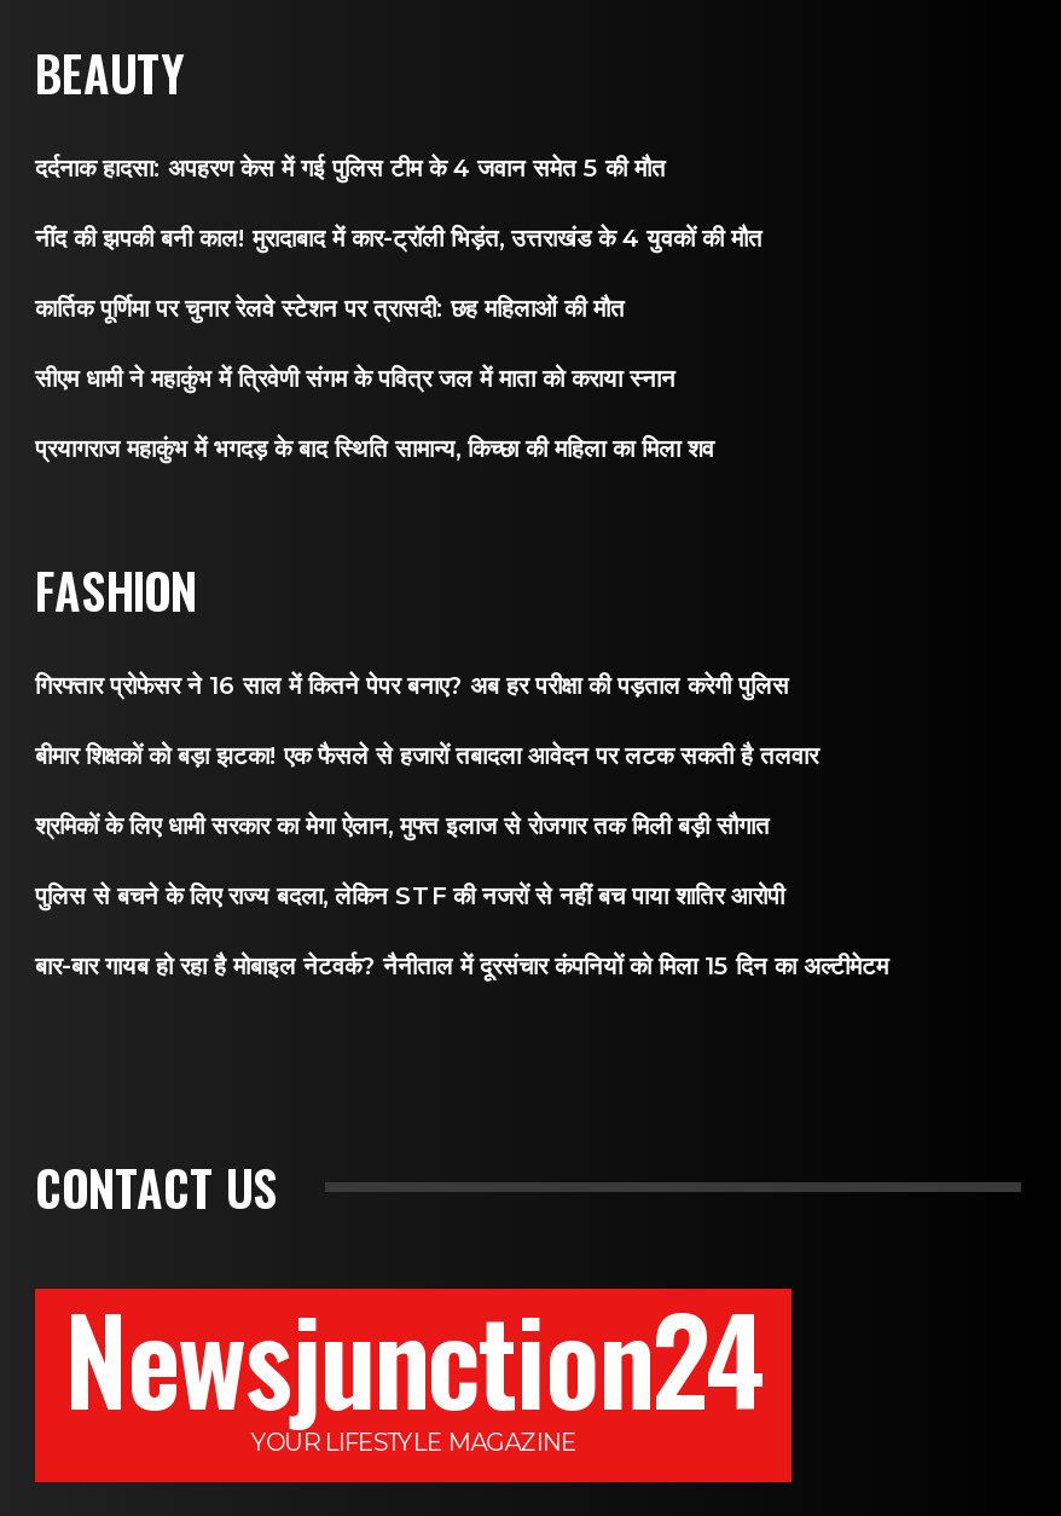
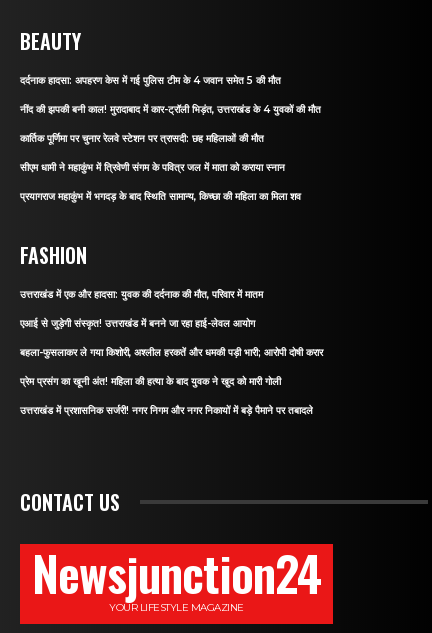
[35,670,789,702] गिरफ्तार प्रोफेसर ने 16 साल में कितने पेपर बनाए? अब हर परीक्षा की पड़ताल करेगी पुलिस -> [20,288,263,301] उत्तराखंड में एक और हादसा: युवक की दर्दनाक की मौत, परिवार में मातम
[35,741,818,772] बीमार शिक्षकों को बड़ा झटका! एक फैसले से हजारों तबादला आवेदन पर लटक सकती है तलवार -> [20,317,255,330] एआई से जुड़ेगी संस्कृत! उत्तराखंड में बनने जा रहा हाई-लेवल आयोग
[35,811,770,842] श्रमिकों के लिए धामी सरकार का मेगा ऐलान, मुफ्त इलाज से रोजगार तक मिली बड़ी सौगात -> [20,346,323,359] बहला-फुसलाकर ले गया किशोरी, अश्लील हरकतें और धमकी पड़ी भारी; आरोपी दोषी करार
[35,881,784,912] पुलिस से बचने के लिए राज्य बदला, लेकिन STF की नजरों से नहीं बच पाया शातिर आरोपी -> [20,375,281,388] प्रेम प्रसंग का खूनी अंत! महिला की हत्या के बाद युवक ने खुद को मारी गोली
[35,951,888,982] बार-बार गायब हो रहा है मोबाइल नेटवर्क? नैनीताल में दूरसंचार कंपनियों को मिला 15 दिन का अल्टीमेटम -> [20,404,313,417] उत्तराखंड में प्रशासनिक सर्जरी! नगर निगम और नगर निकायों में बड़े पैमाने पर तबादले

